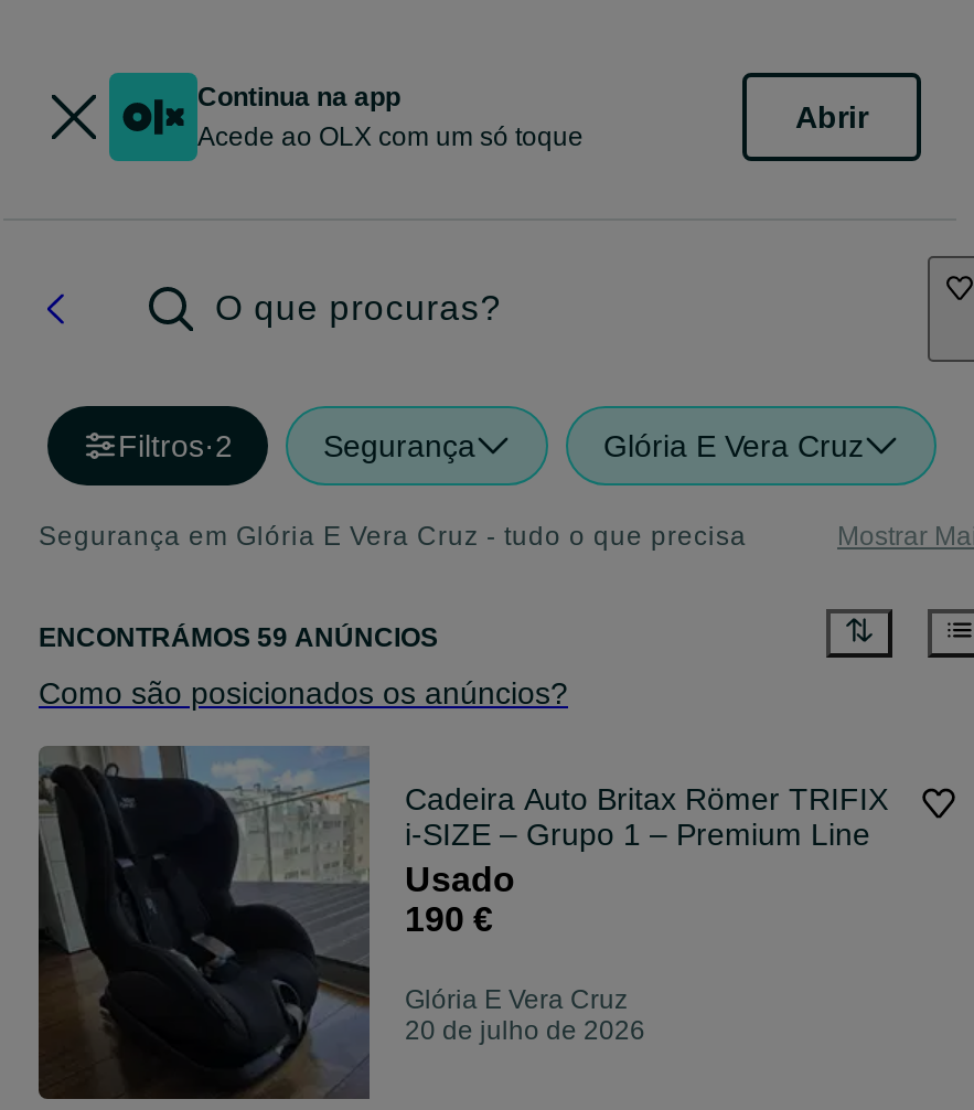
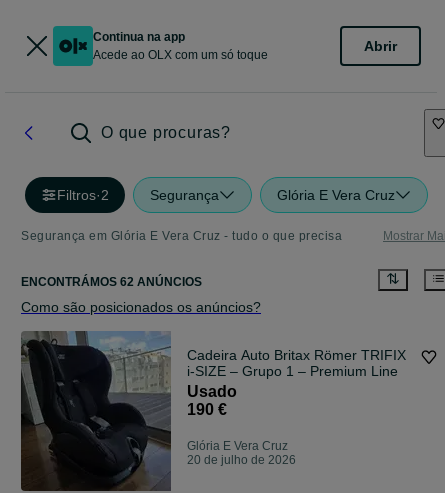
[39,623,438,654] ENCONTRÁMOS 59 ANÚNCIOS -> [21,275,202,289] ENCONTRÁMOS 62 ANÚNCIOS

